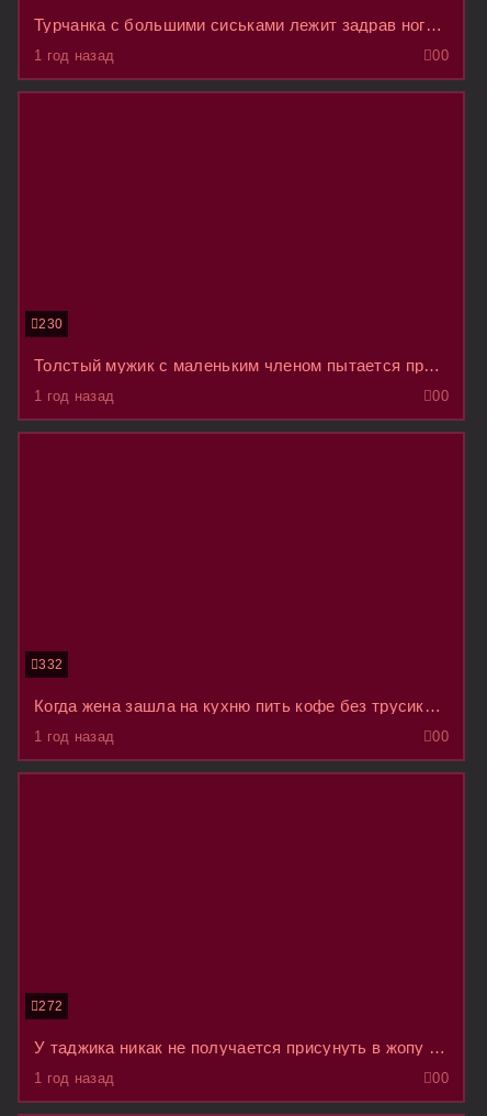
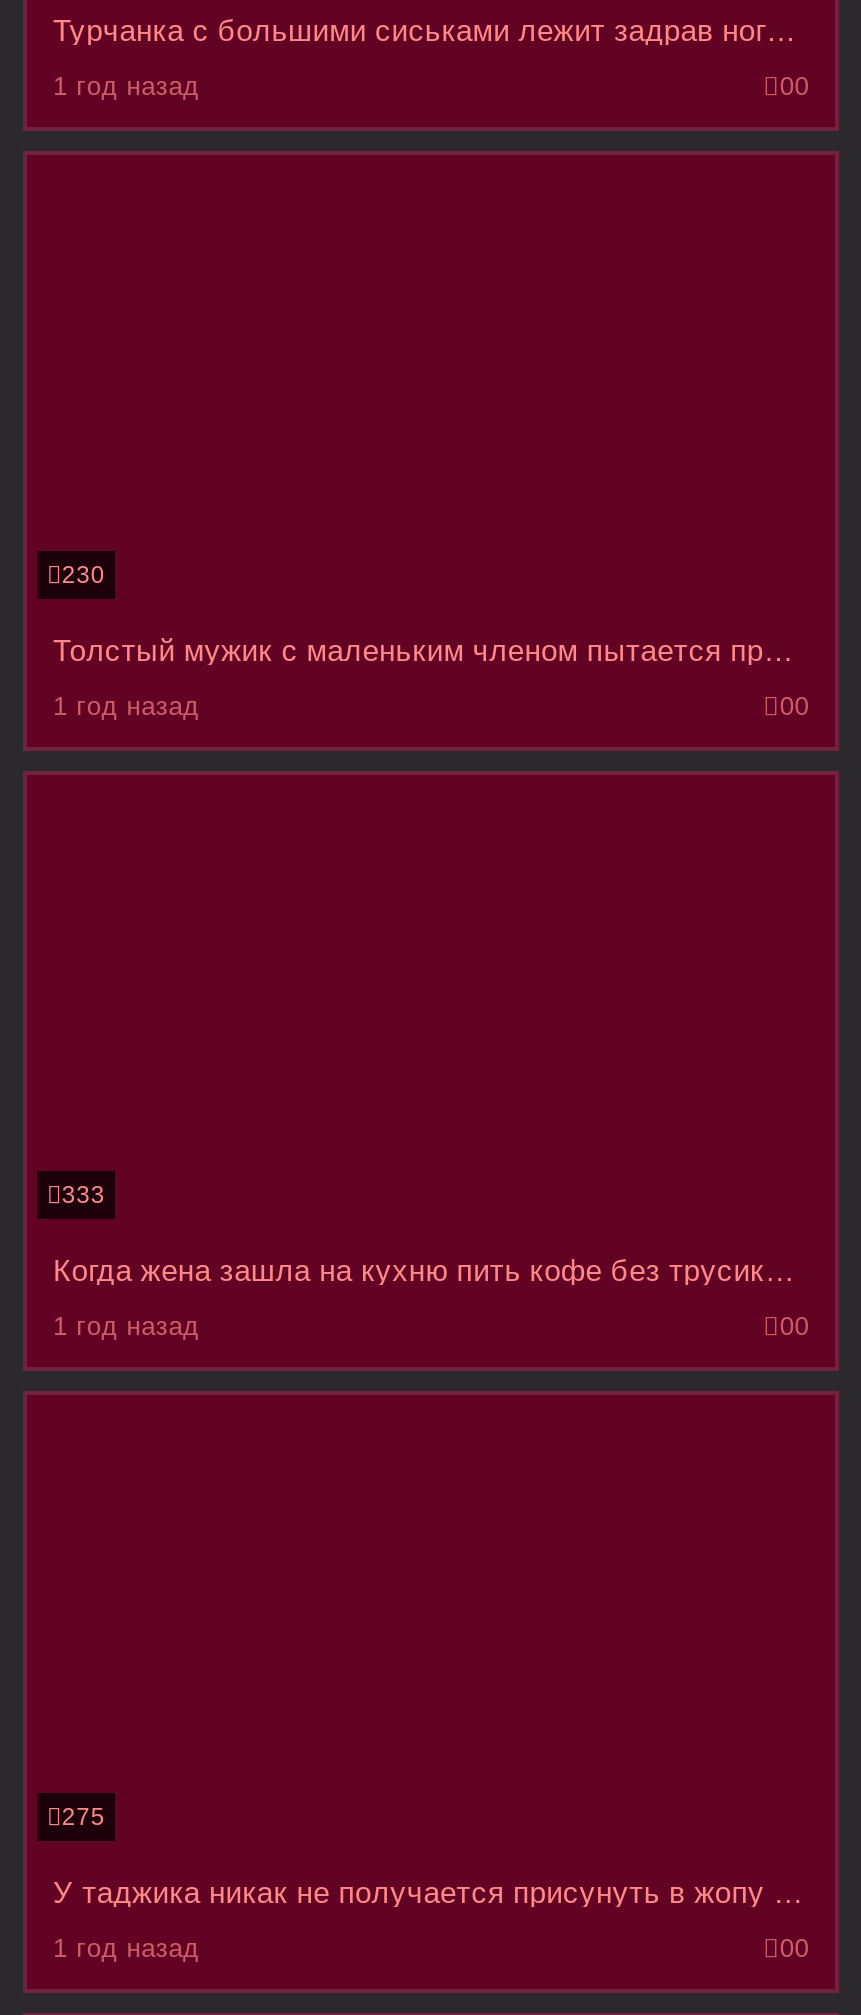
[39,657,63,673] 332 -> [62,1182,105,1210] 333
[39,998,63,1013] 272 -> [62,1802,105,1830] 275

